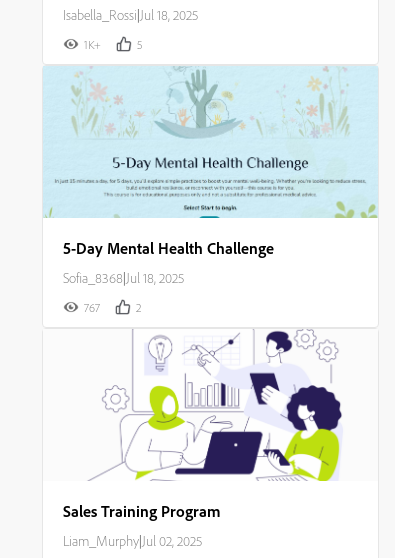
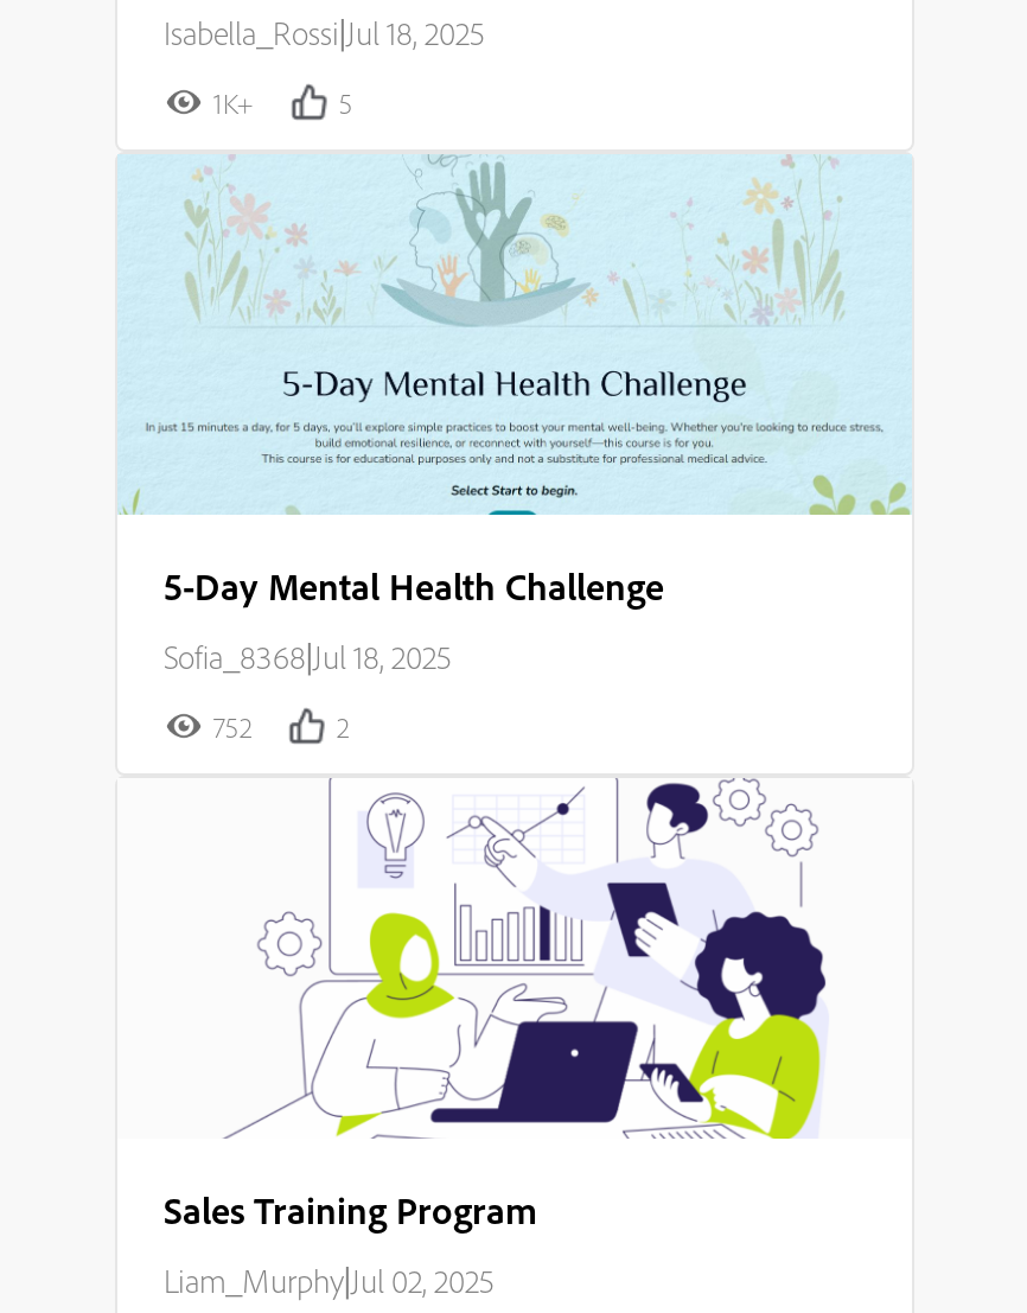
[83,300,99,315] 767 -> [213,709,251,745] 752

